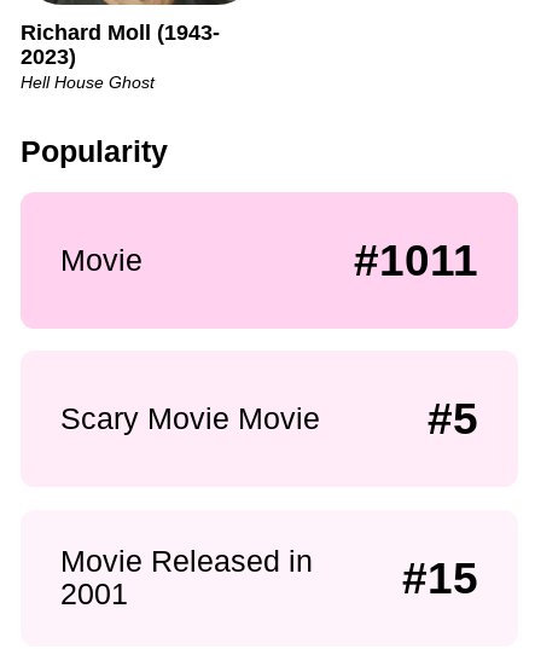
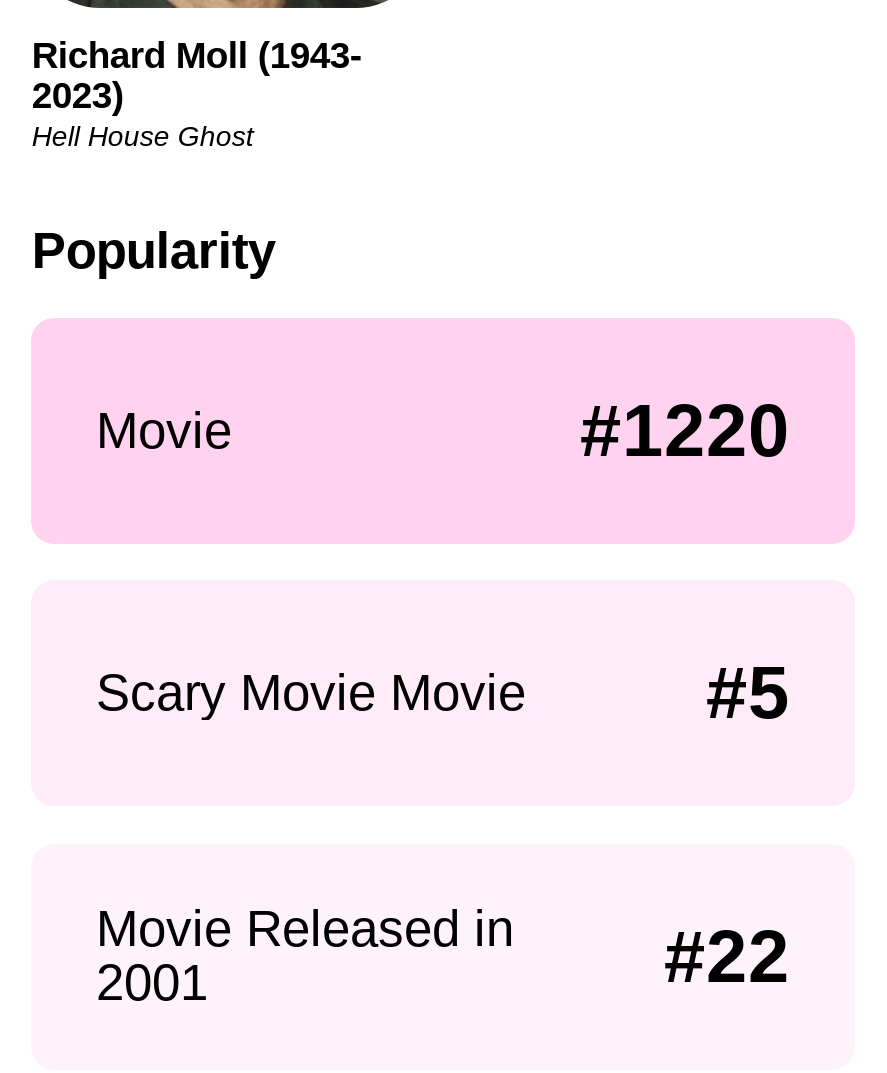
[354,235,479,285] #1011 -> [580,390,790,472] #1220
[403,553,479,603] #15 -> [664,915,790,997] #22

